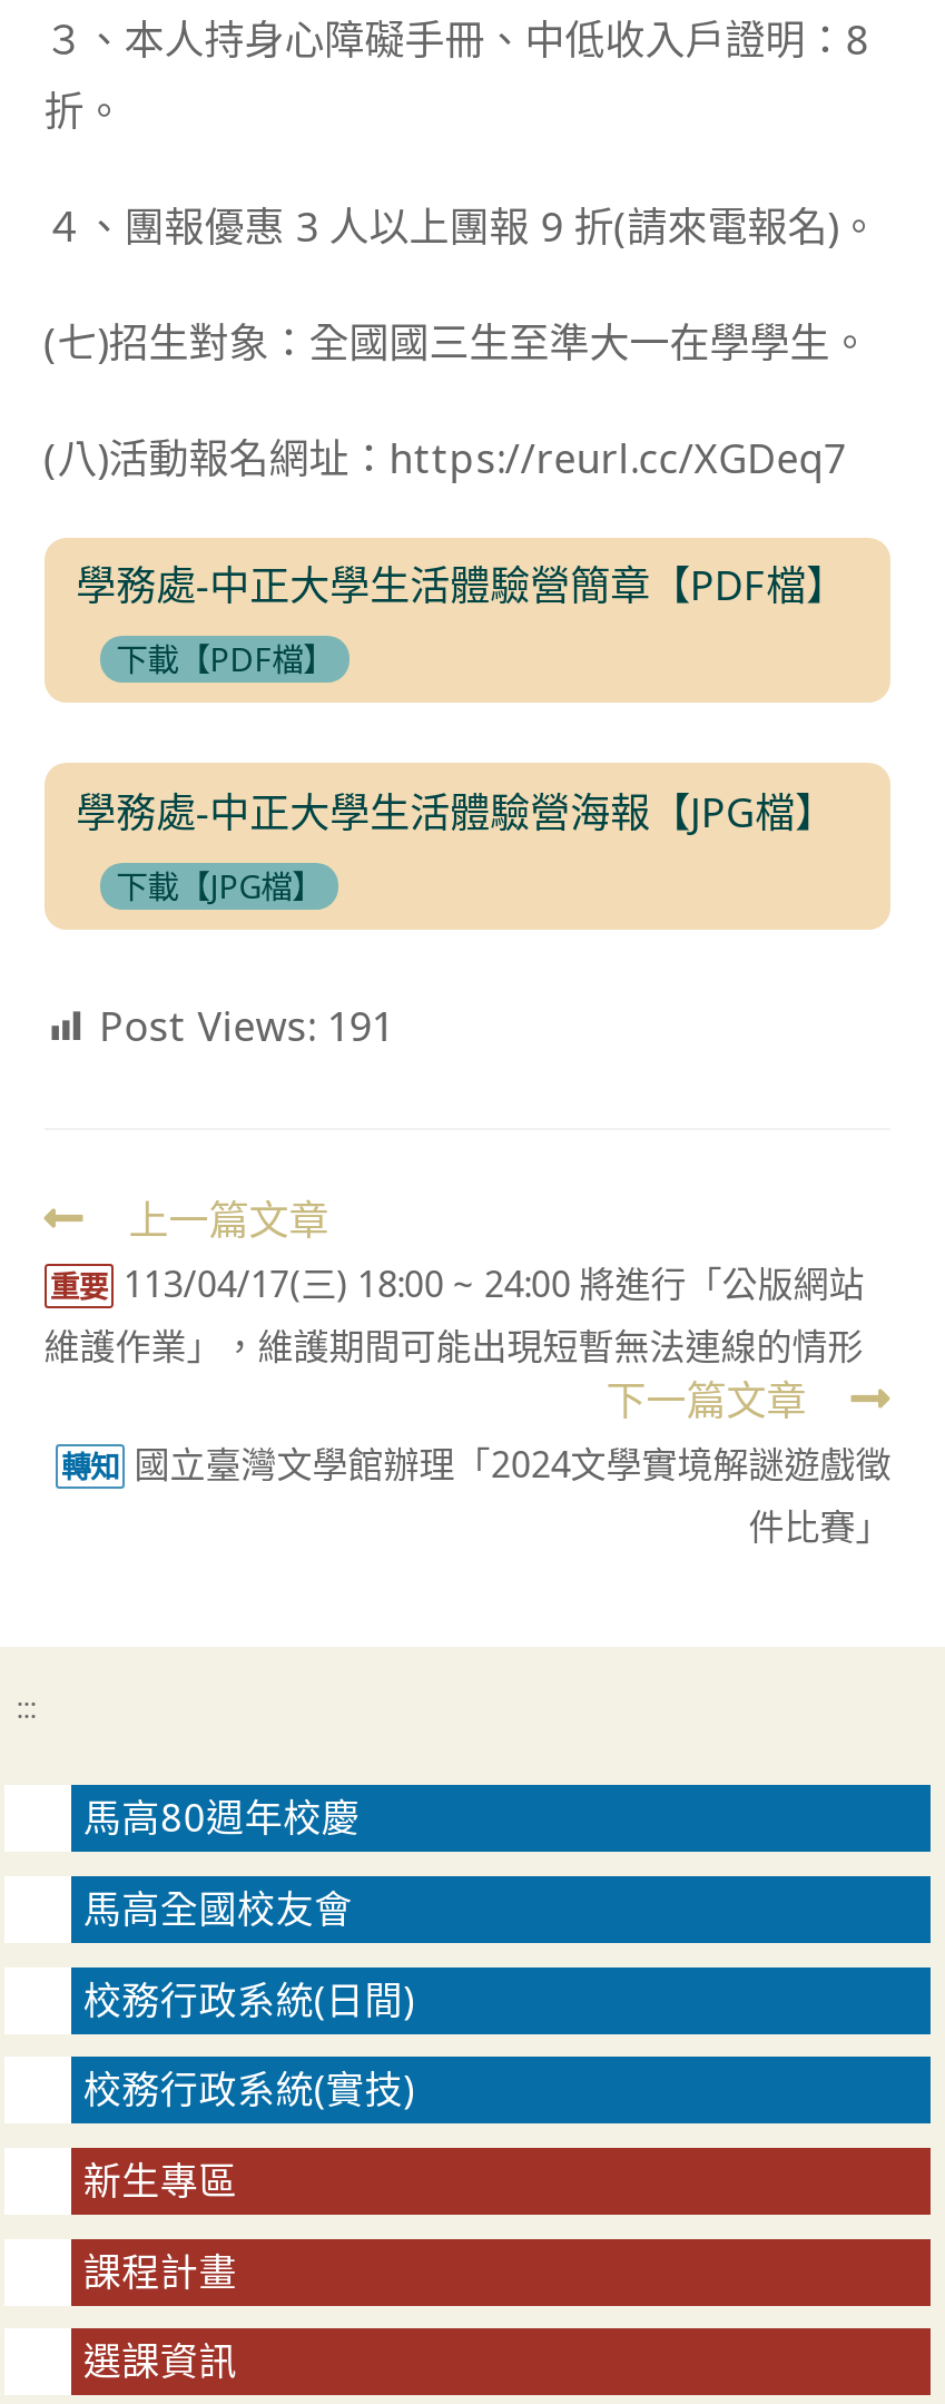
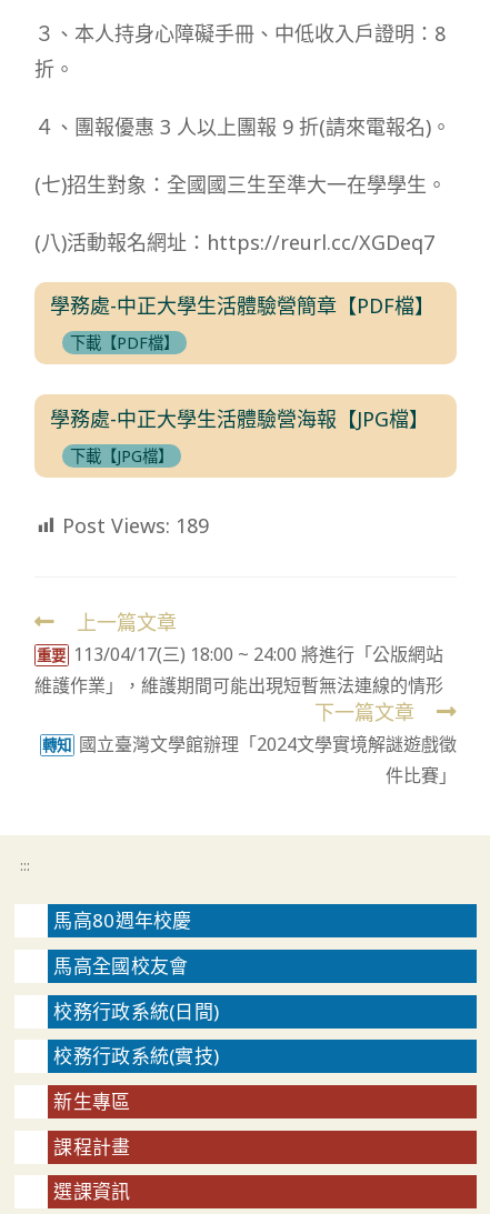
[100,999,394,1052] Post Views: 191 -> [62,512,209,539] Post Views: 189

